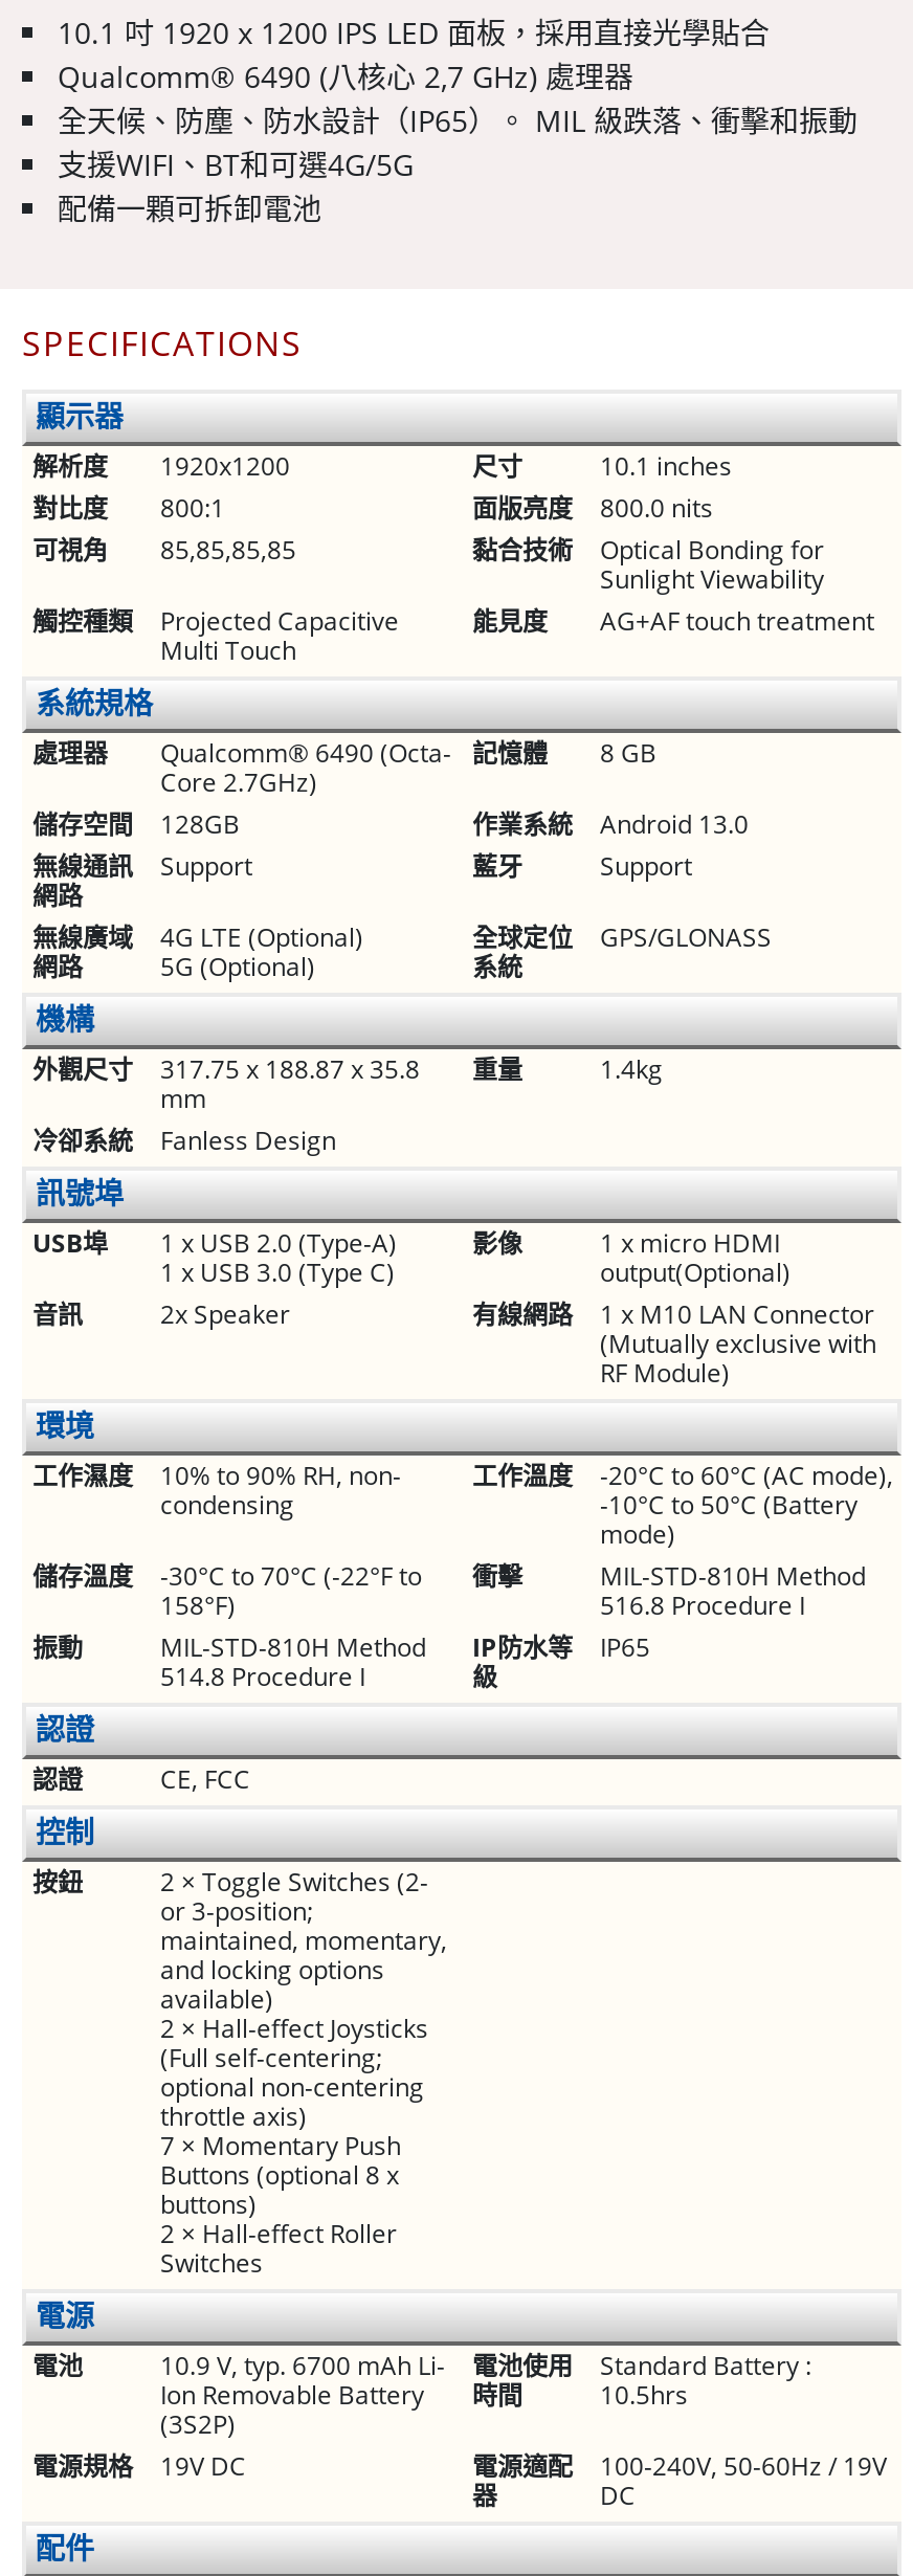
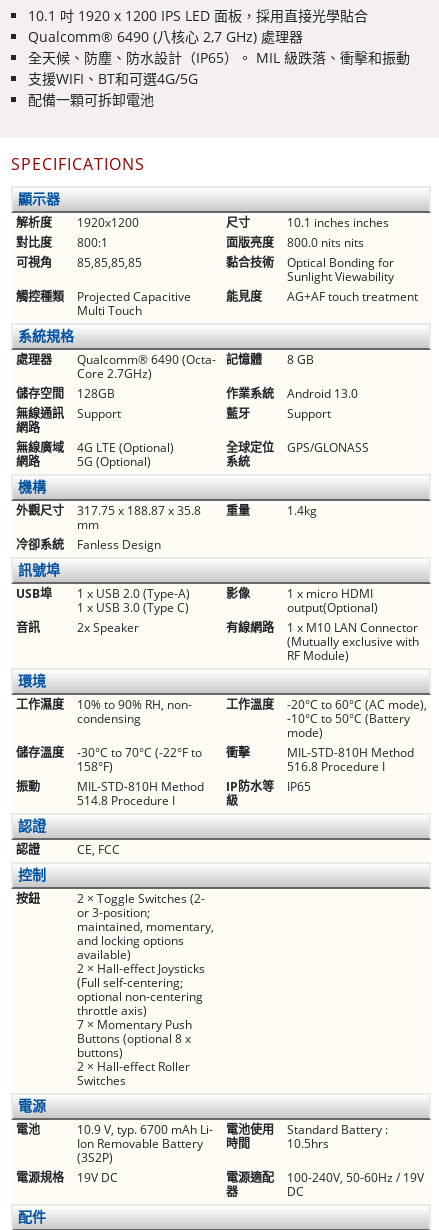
[600,448,732,483] 10.1 inches -> [287,214,389,231] 10.1 inches inches
[472,490,713,525] 面版亮度 800.0 nits -> [226,234,364,251] 面版亮度 800.0 nits nits

